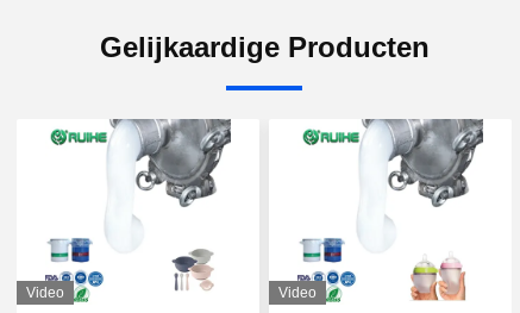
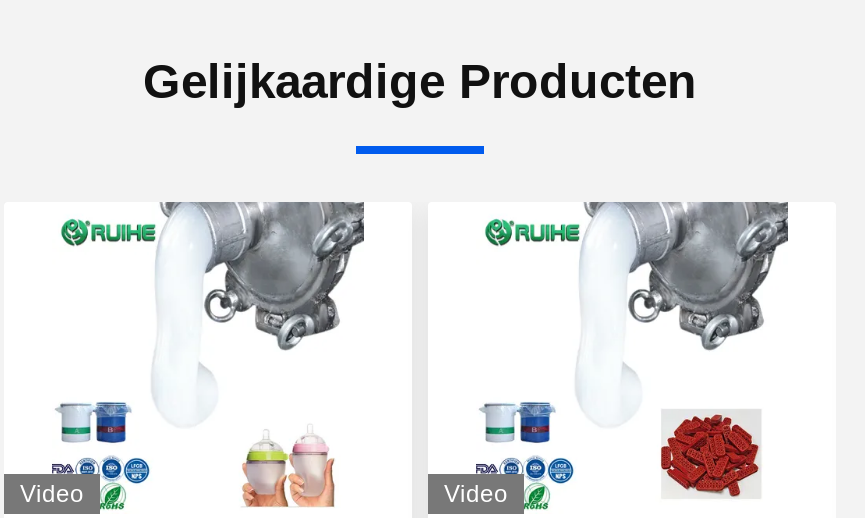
[158,248,214,301] [image] -> [240,422,336,508] [image]
[407,244,466,302] [image] -> [658,410,762,506] [image]

